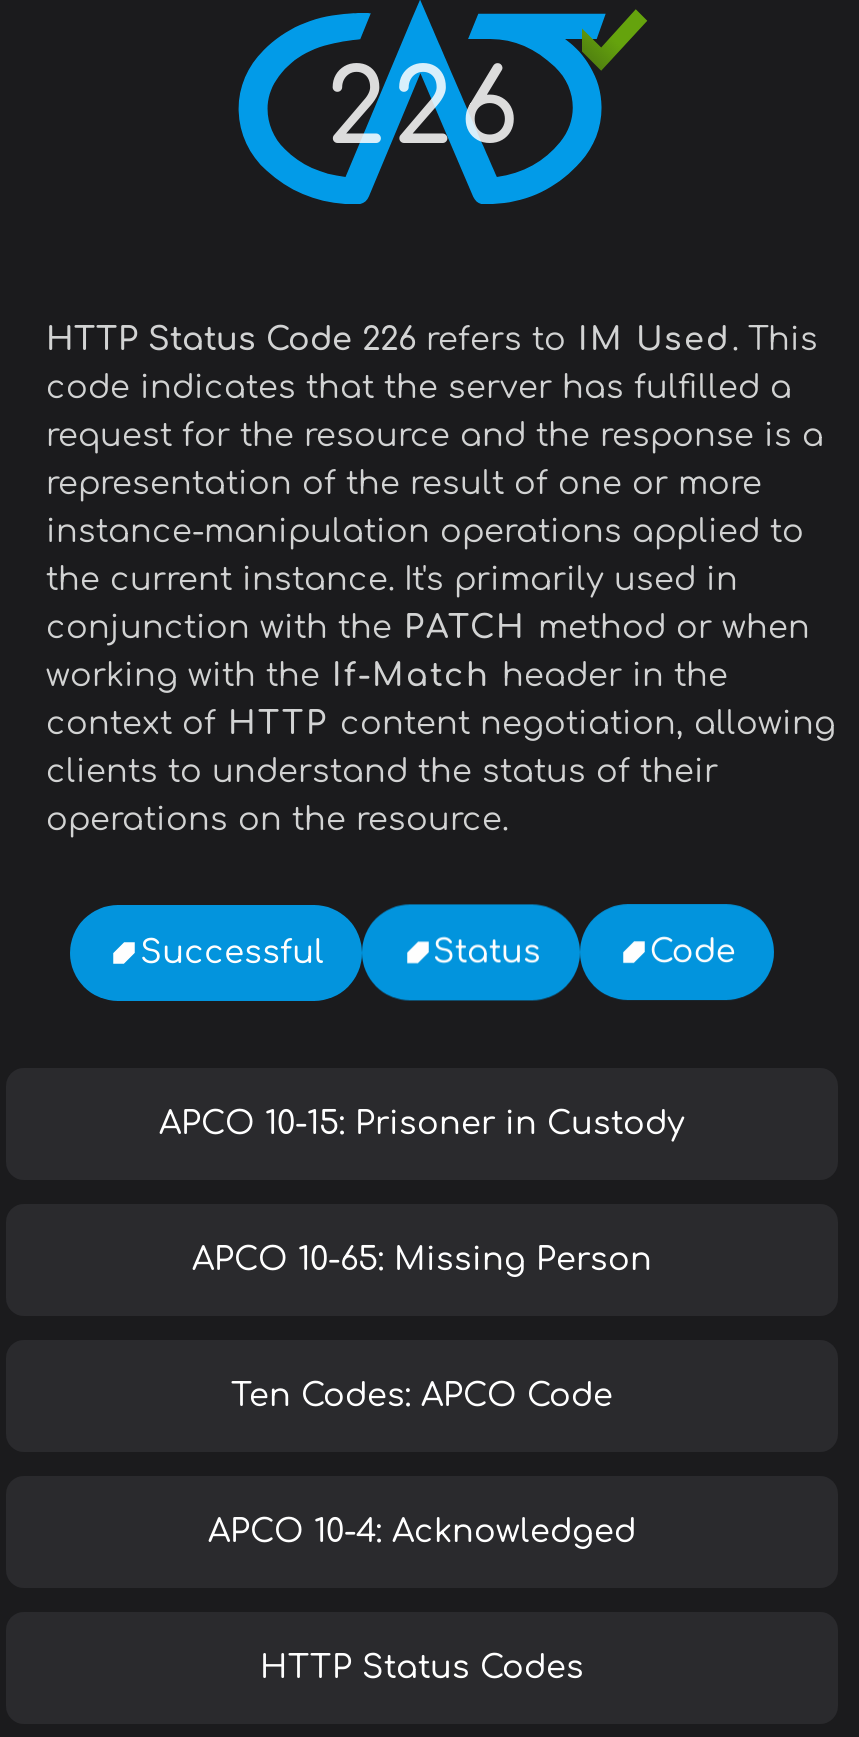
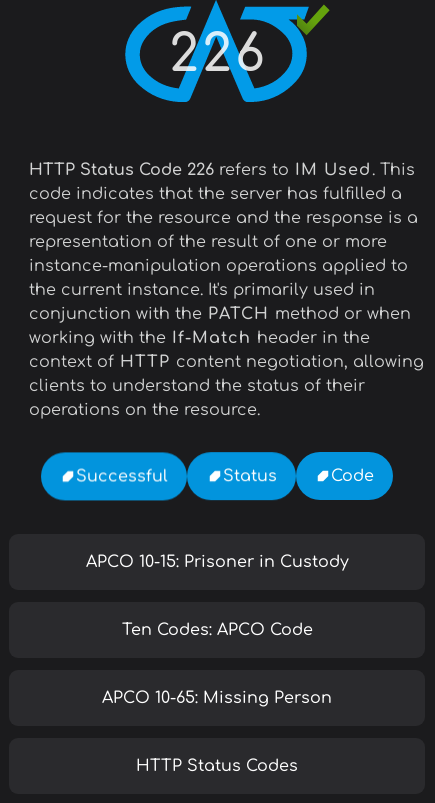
moved [192,1242,652,1278] -> [102,689,332,707]: APCO 10-65: Missing Person
[208,1514,636,1550] APCO 10-4: Acknowledged -> none

